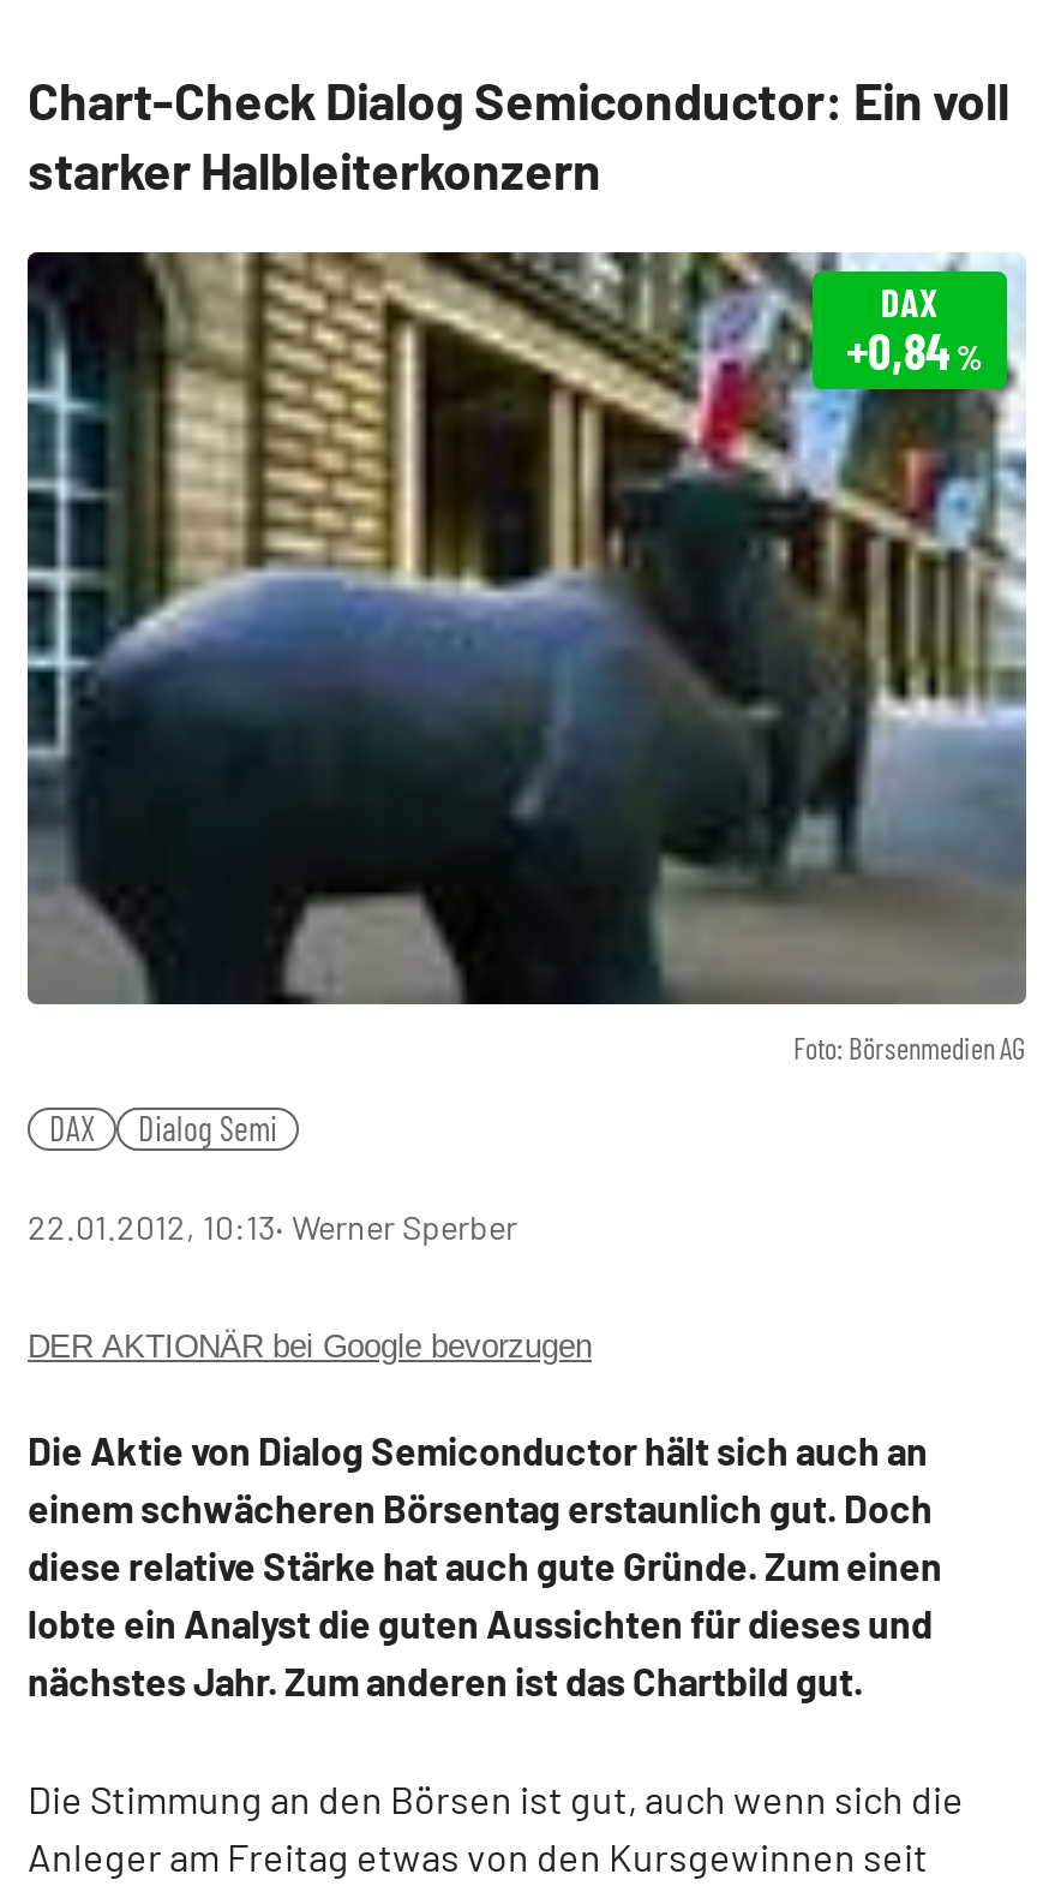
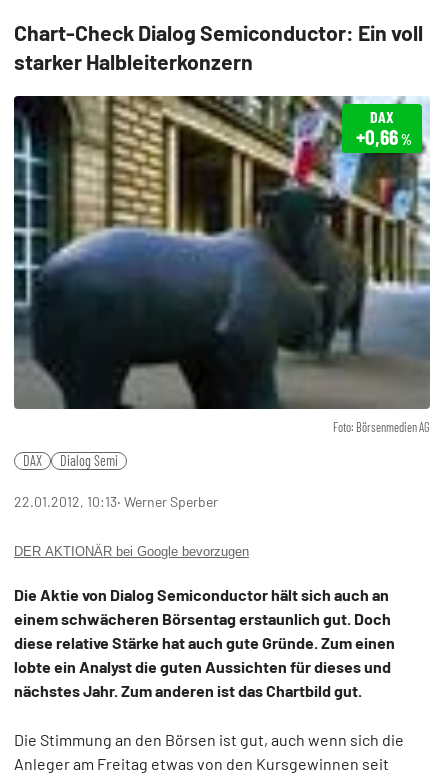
[846,320,983,380] +0,84 % -> [356,124,412,149] +0,66 %

